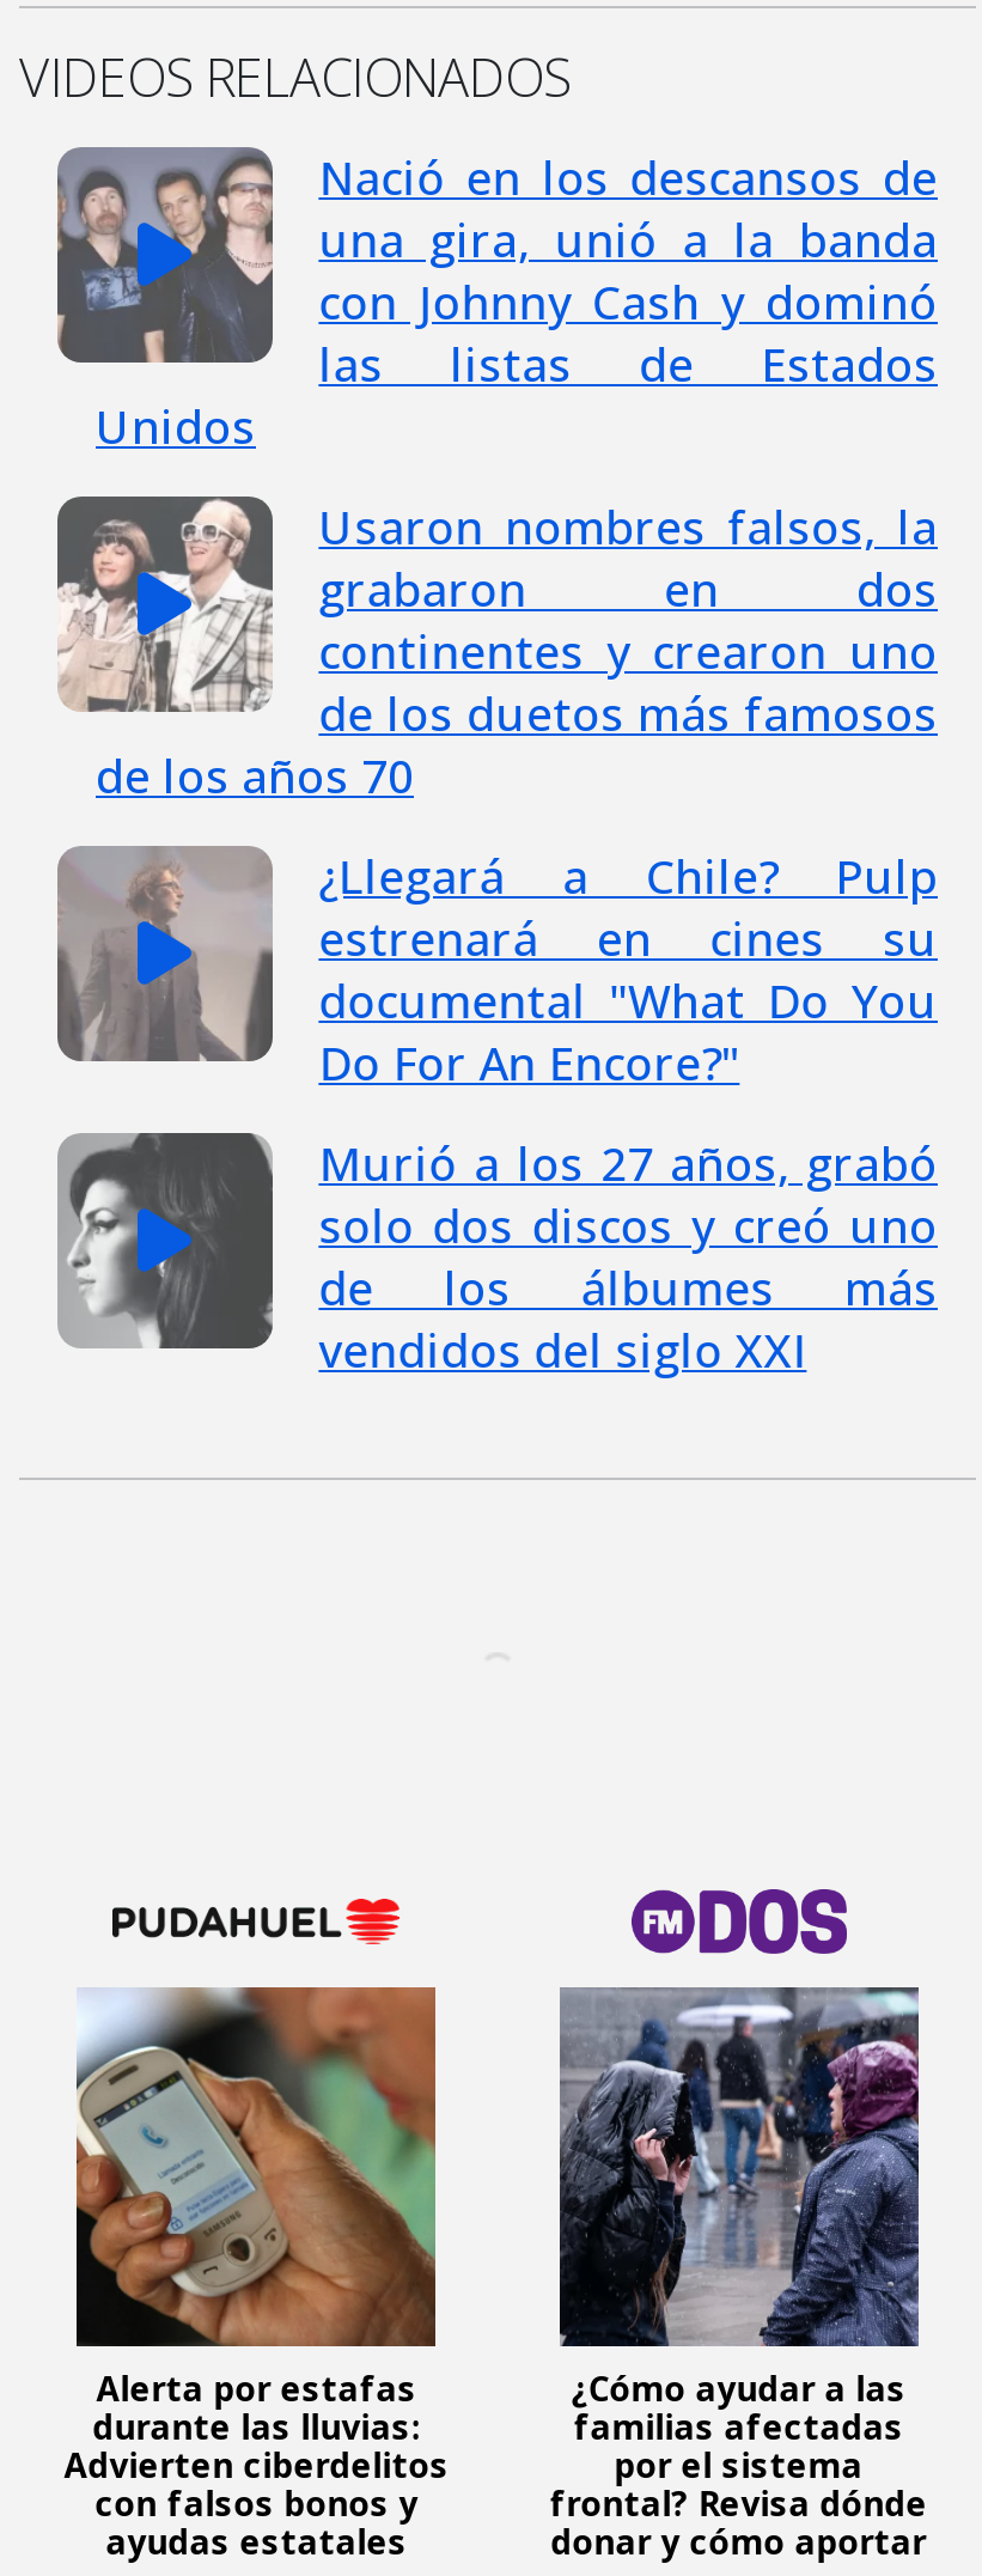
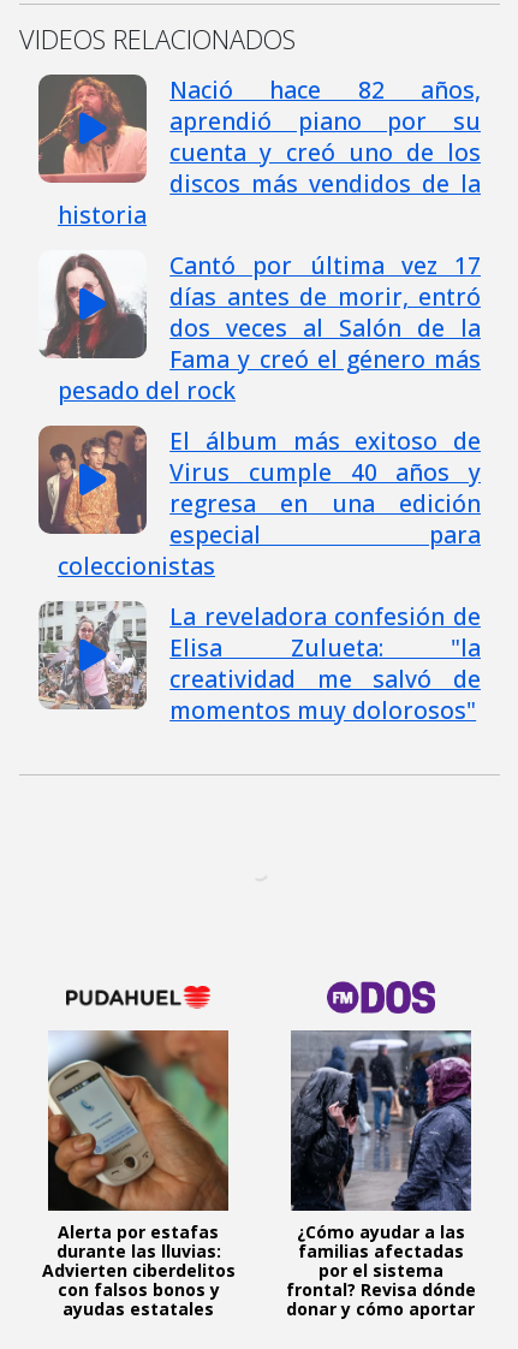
[57,146,938,459] [image] | Nació en los descansos de | una gira, unió a la banda | con Johnny Cash y dominó | las listas de Estados | Unidos -> [38,74,481,231] [image] | Nació hace 82 años, | aprendió piano por su | cuenta y creó uno de los | discos más vendidos de la | historia
[55,494,938,809] [image] | Usaron nombres falsos, la | grabaron en dos | continentes y crearon uno | de los duetos más famosos | de los años 70 -> [38,249,481,407] [image] | Cantó por última vez 17 | días antes de morir, entró | dos veces al Salón de la | Fama y creó el género más | pesado del rock
[57,844,938,1096] [image] | ¿Llegará a Chile? Pulp | estrenará en cines su | documental "What Do You | Do For An Encore?" -> [40,425,481,582] [image] | El álbum más exitoso de | Virus cumple 40 años y | regresa en una edición | especial para | coleccionistas
[60,1132,938,1383] [image] | Murió a los 27 años, grabó | solo dos discos y creó uno | de los álbumes más | vendidos del siglo XXI -> [38,600,481,727] [image] | La reveladora confesión de | Elisa Zulueta: "la | creatividad me salvó de | momentos muy dolorosos"

